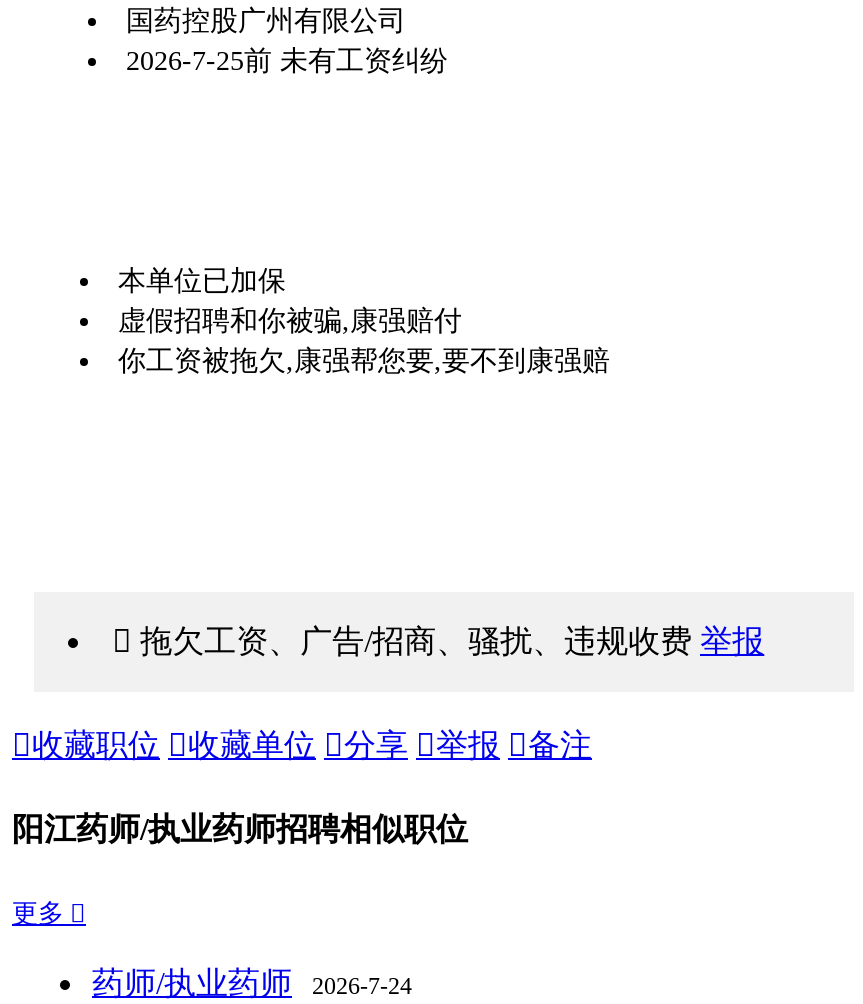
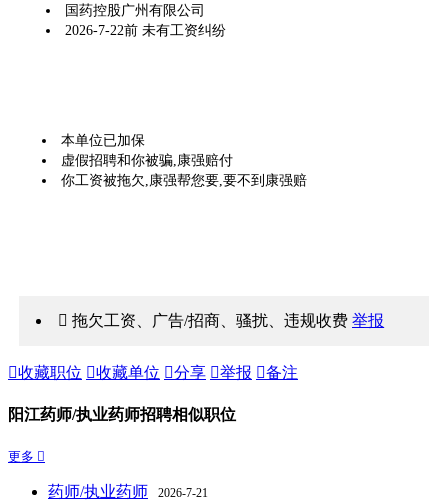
[126,45,448,75] 2026-7-25前 未有工资纠纷 -> [65,23,226,38] 2026-7-22前 未有工资纠纷
[92,966,412,1000] 药师/执业药师 2026-7-24 -> [48,483,208,500] 药师/执业药师 2026-7-21

